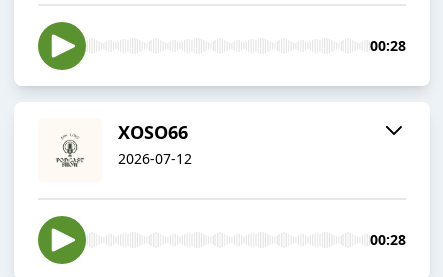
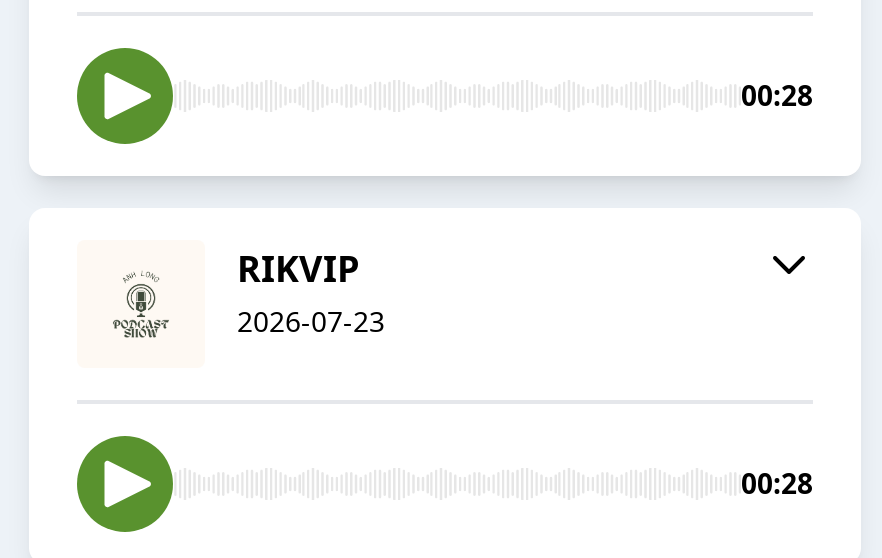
[118,120,192,168] XOSO66 | 2026-07-12 -> [237,244,385,340] RIKVIP | 2026-07-23

